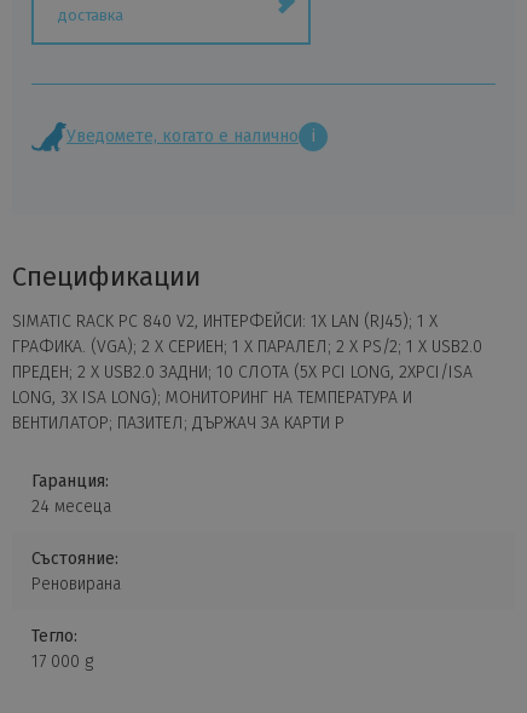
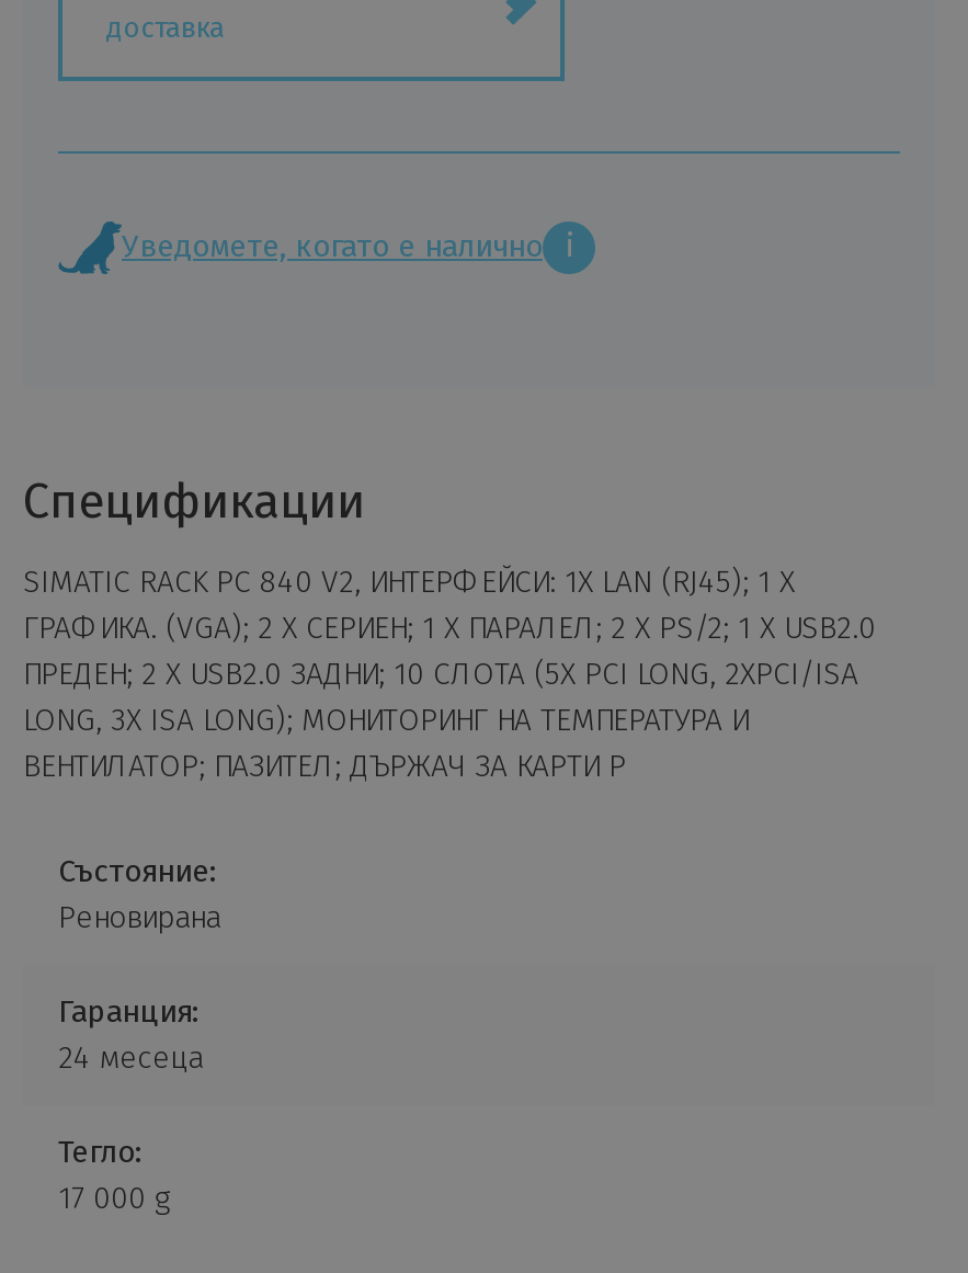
moved [31,471,111,517] -> [58,993,203,1076]: Гаранция: | 24 месеца
moved [31,548,121,594] -> [58,853,220,936]: Състояние: | Реновирана

